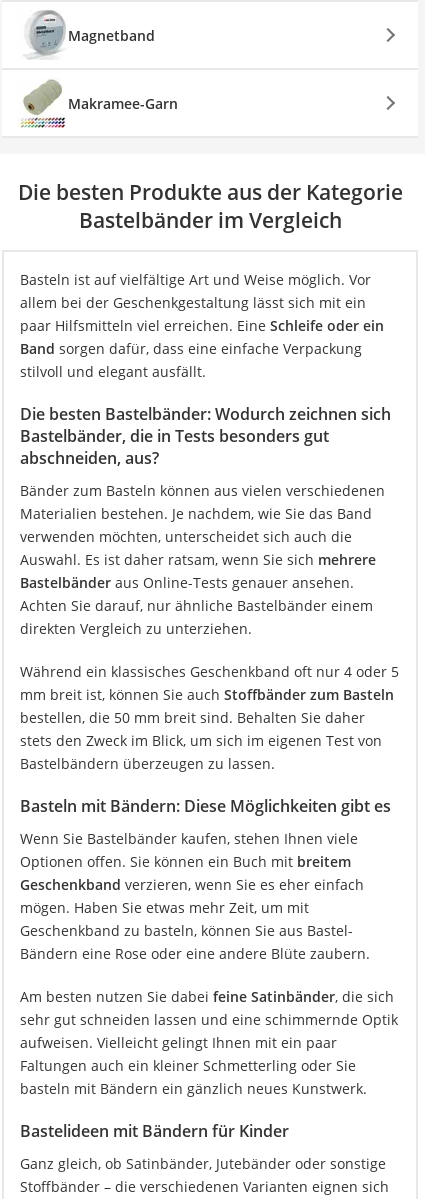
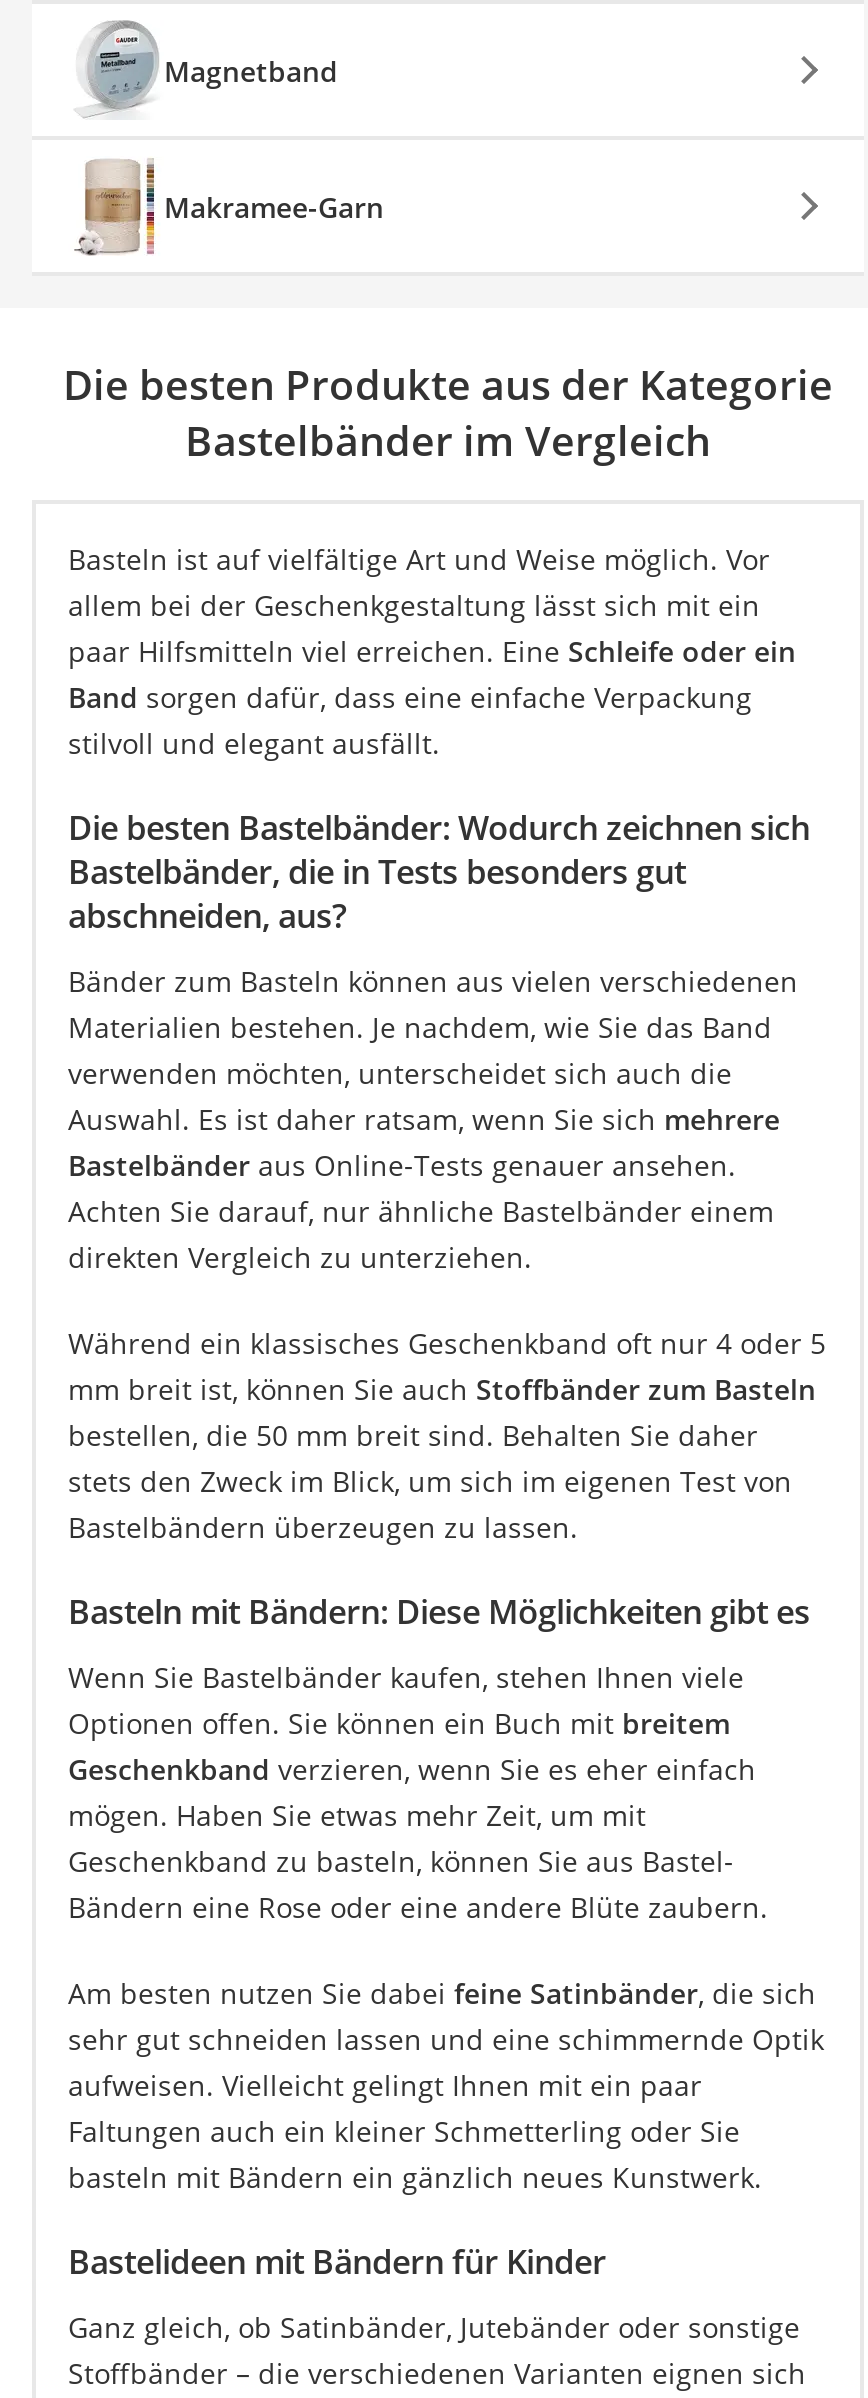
[20,80,66,129] [image] -> [70,158,158,258] [image]

